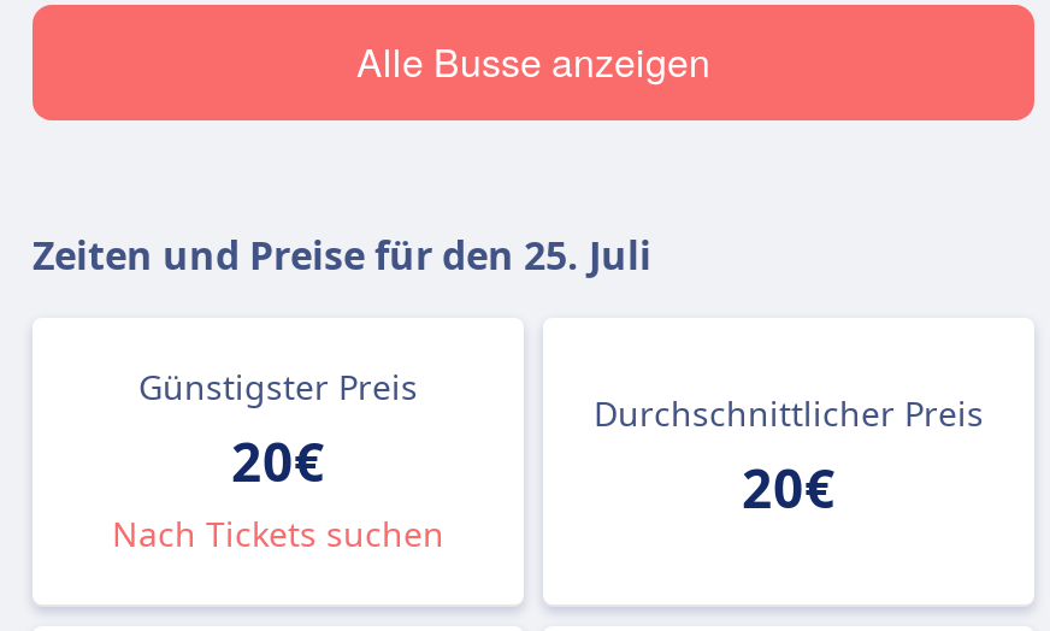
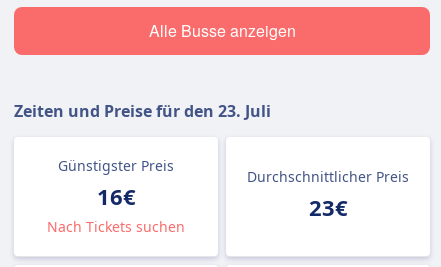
[33,229,651,282] Zeiten und Preise für den 25. Juli -> [14,100,271,122] Zeiten und Preise für den 23. Juli
[231,424,325,496] 20€ -> [96,181,135,211] 16€
[742,450,836,523] 20€ -> [308,192,347,222] 23€

